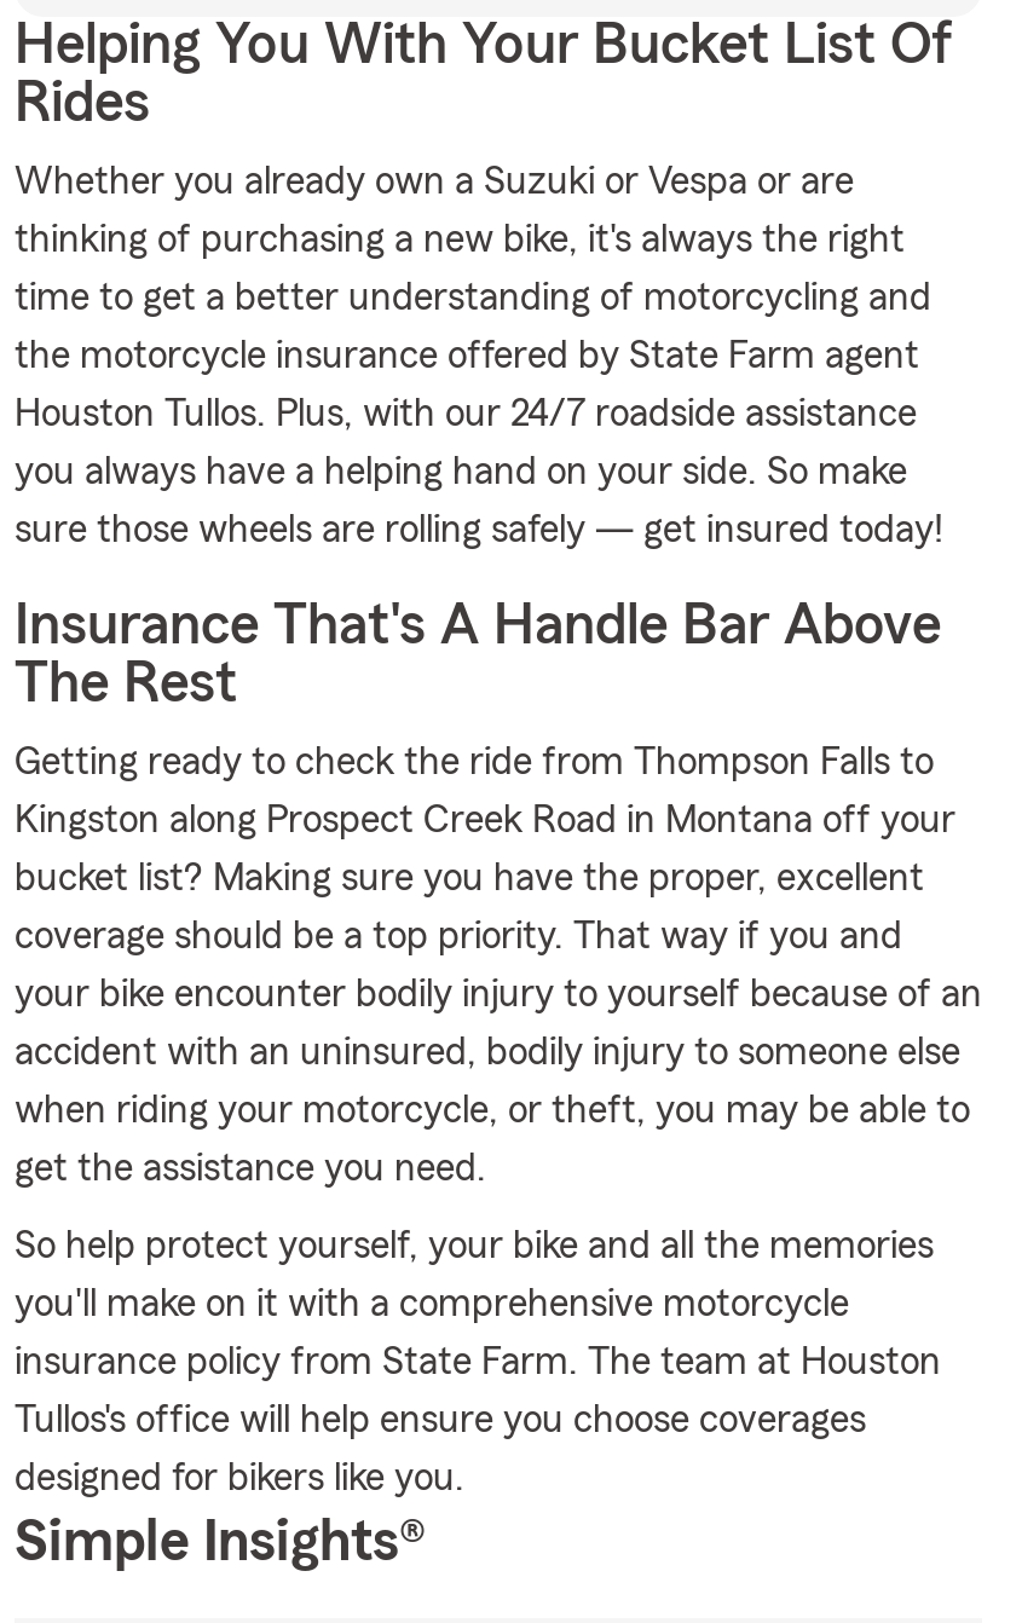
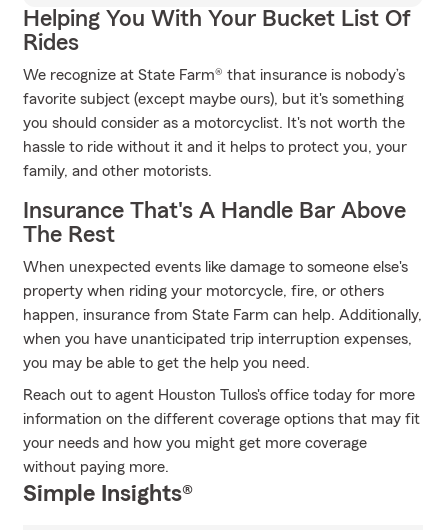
[15,162,943,549] Whether you already own a Suzuki or Vespa or are | thinking of purchasing a new bike, it's always the right | time to get a better understanding of motorcycling and | the motorcycle insurance offered by State Farm agent | Houston Tullos. Plus, with our 24/7 roadside assistance | you always have a helping hand on your side. So make | sure those wheels are rolling safely — get insured today! -> [23,67,407,179] We recognize at State Farm® that insurance is nobody’s | favorite subject (except maybe ours), but it's something | you should consider as a motorcyclist. It's not worth the | hassle to ride without it and it helps to protect you, your | family, and other motorists.
[15,743,982,1497] Getting ready to check the ride from Thompson Falls to | Kingston along Prospect Creek Road in Montana off your | bucket list? Making sure you have the proper, excellent | coverage should be a top priority. That way if you and | your bike encounter bodily injury to yourself because of an | accident with an uninsured, bodily injury to someone else | when riding your motorcycle, or theft, you may be able to | get the assistance you need. | So help protect yourself, your bike and all the memories | you'll make on it with a comprehensive motorcycle | insurance policy from State Farm. The team at Houston | Tullos's office will help ensure you choose coverages | designed for bikers like you. -> [23,259,422,475] When unexpected events like damage to someone else's | property when riding your motorcycle, fire, or others | happen, insurance from State Farm can help. Additionally, | when you have unanticipated trip interruption expenses, | you may be able to get the help you need. | Reach out to agent Houston Tullos's office today for more | information on the different coverage options that may fit | your needs and how you might get more coverage | without paying more.

